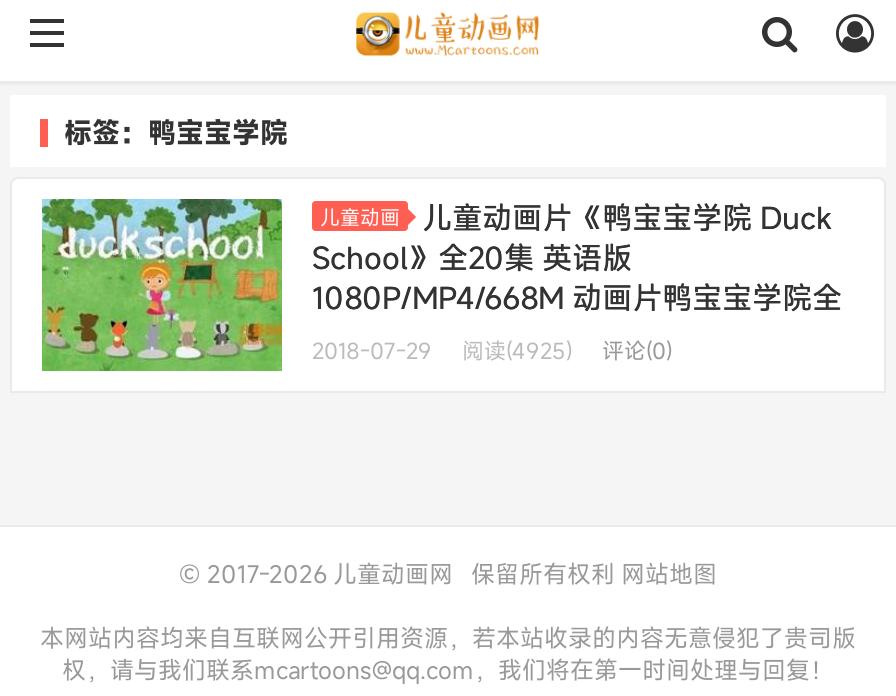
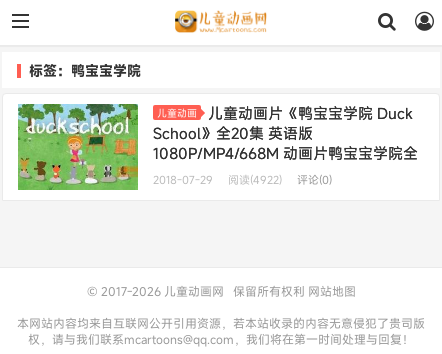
[462,337,572,365] 阅读(4925) -> [228,173,282,187] 阅读(4922)

